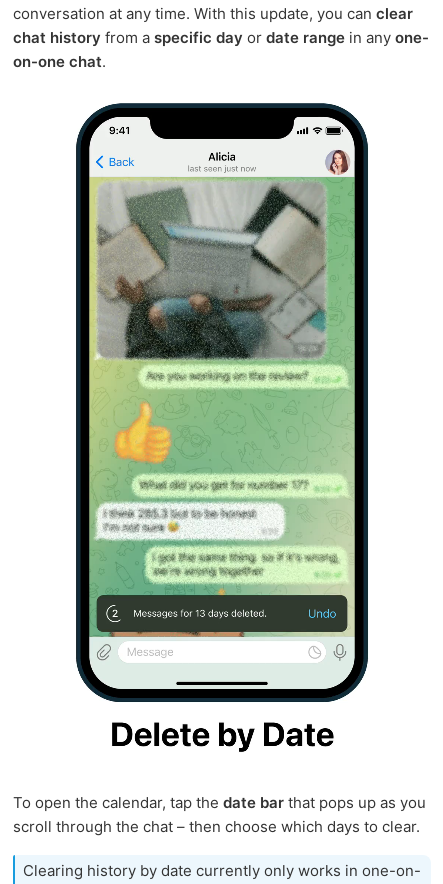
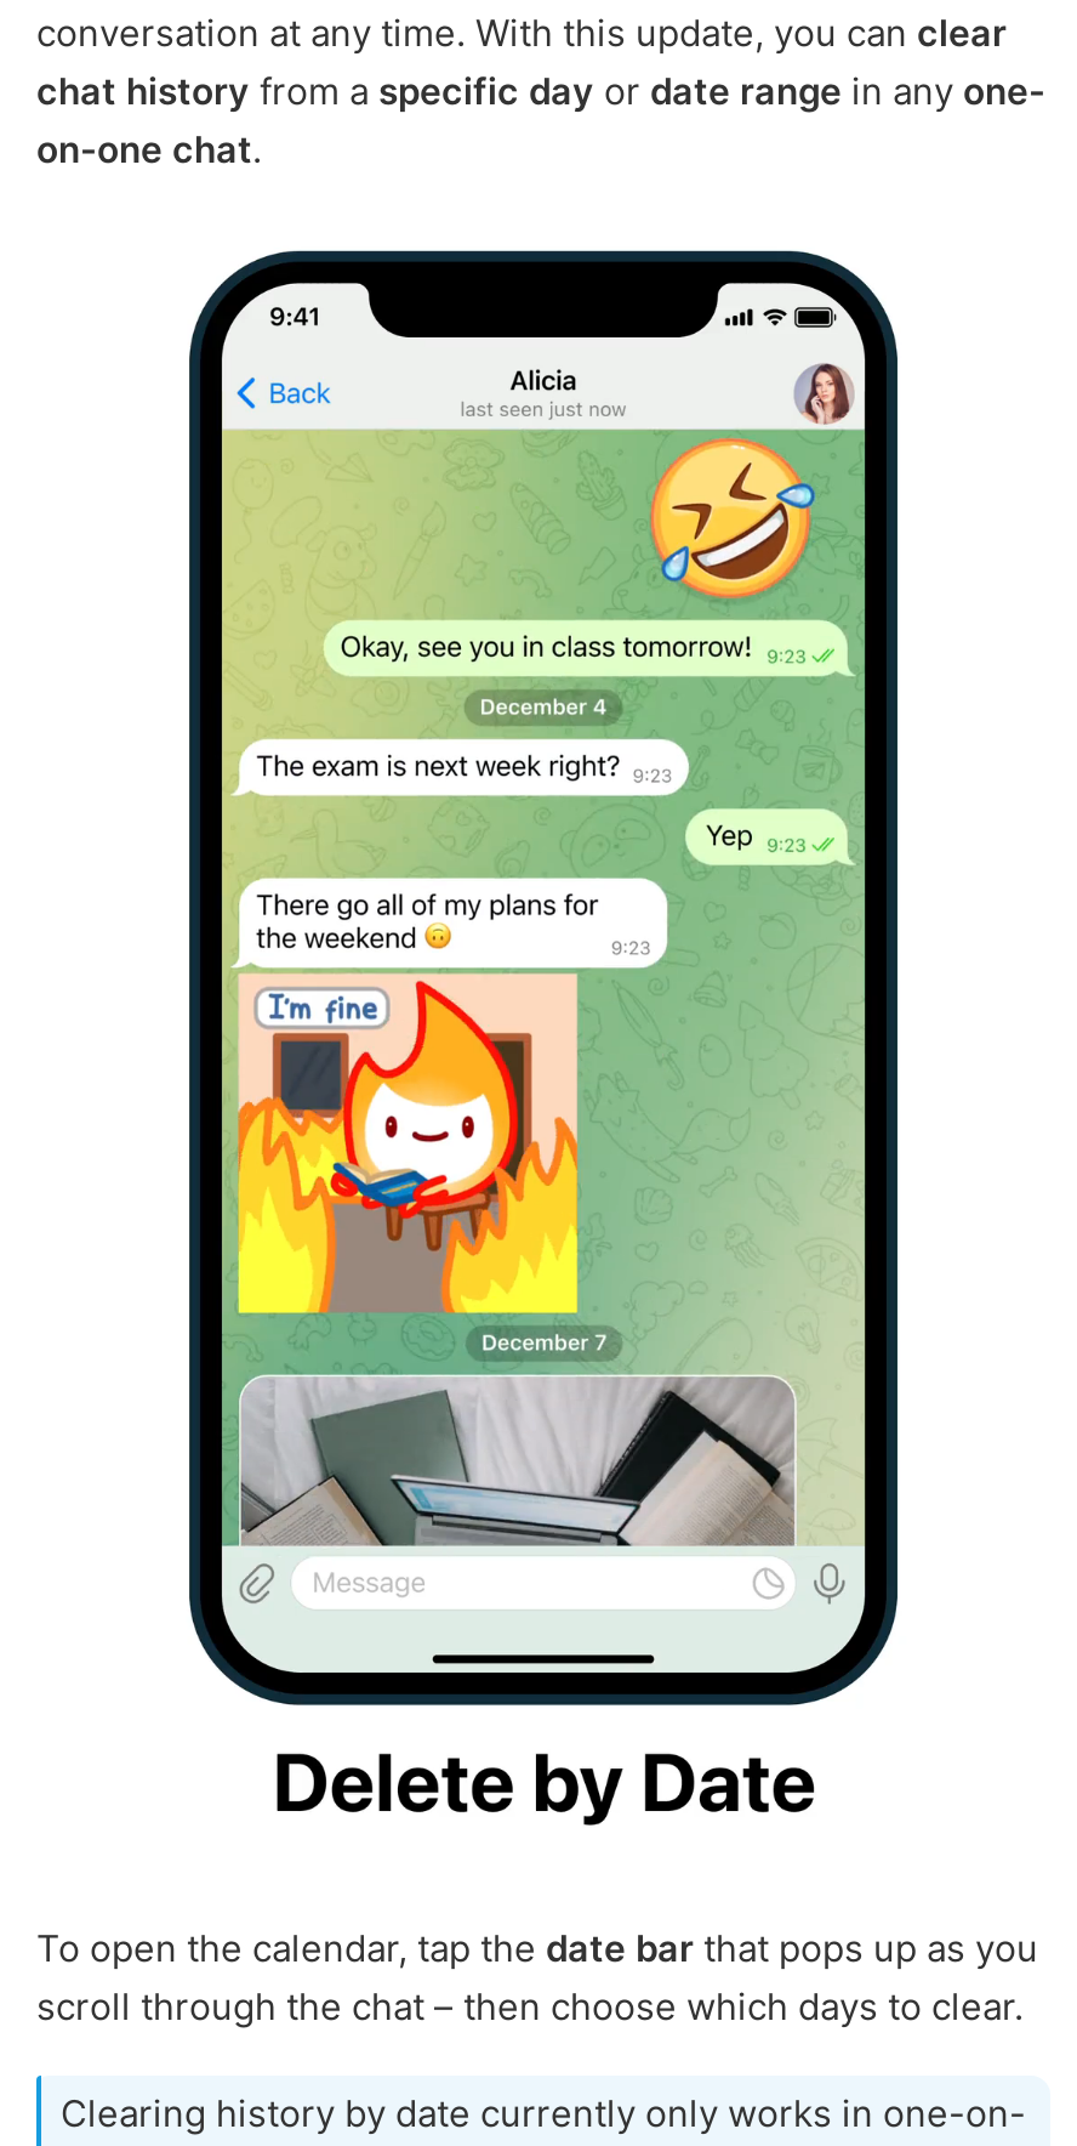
[94,180,348,637] [image] -> [233,437,854,1546] [image]

